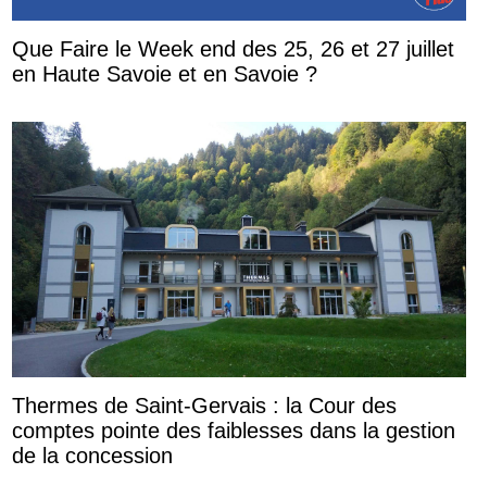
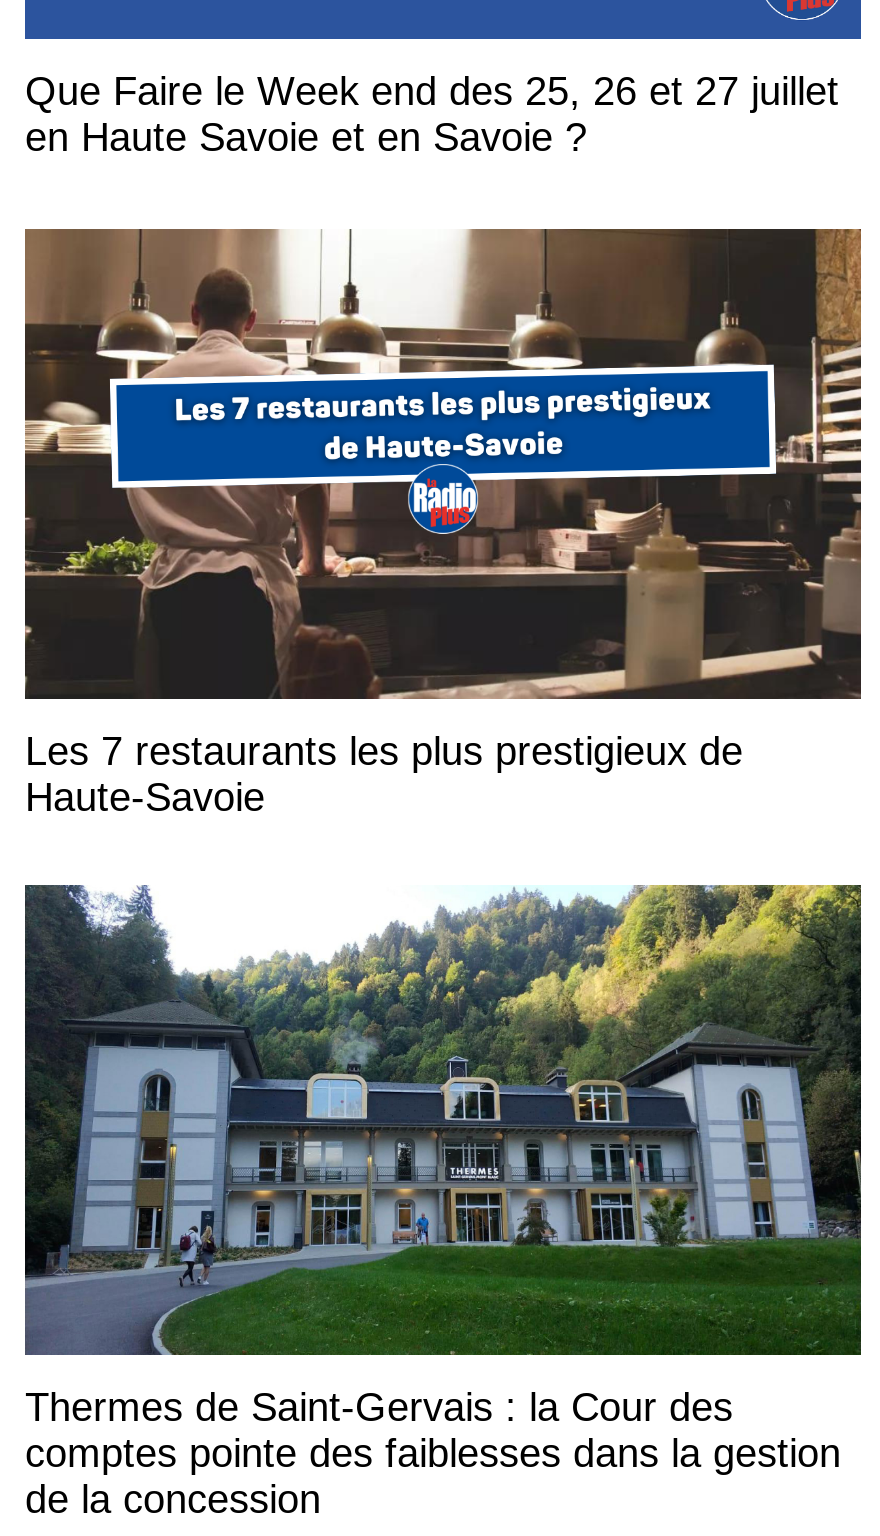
none -> [23,224,863,818] [image] | Les 7 restaurants les plus prestigieux de | Haute-Savoie

